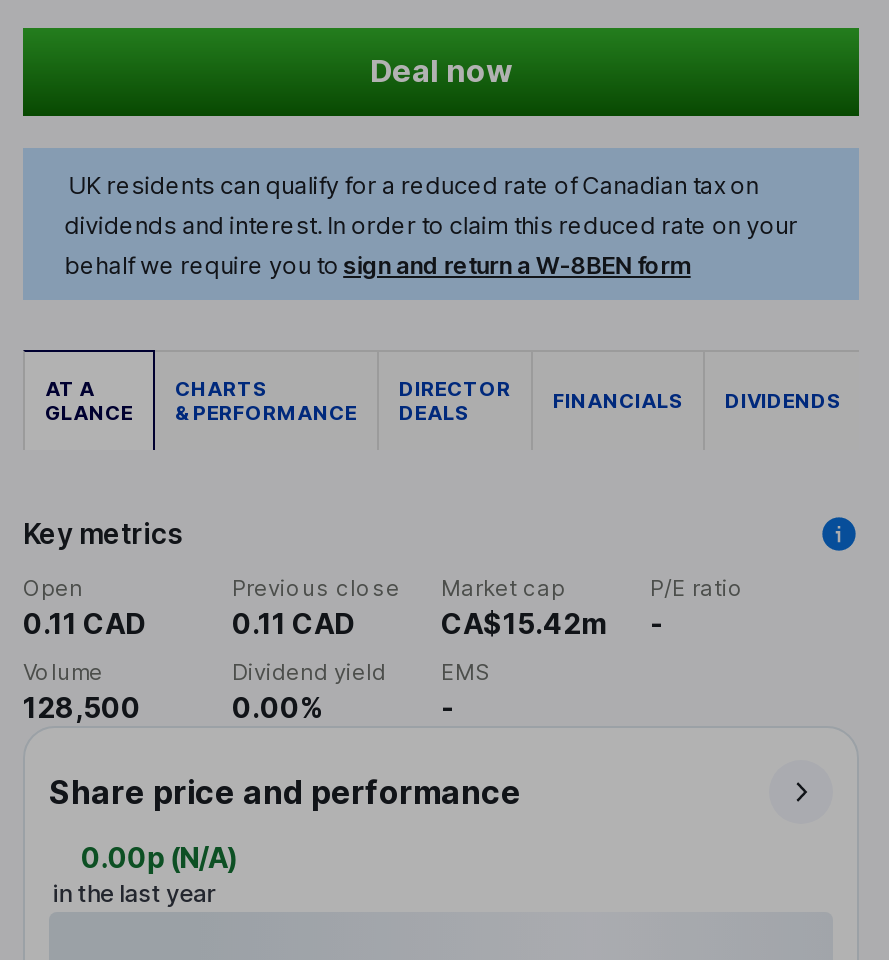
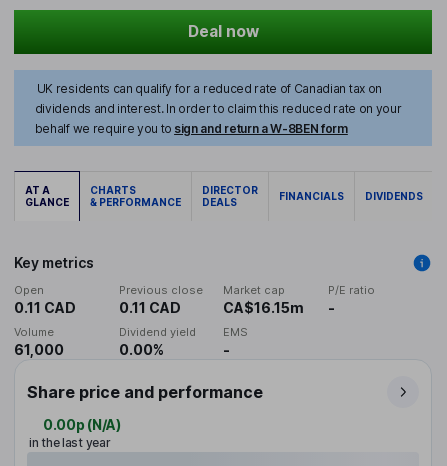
[441,605,609,639] CA$15.42m -> [223,299,304,316] CA$16.15m
[23,689,141,723] 128,500 -> [14,341,64,358] 61,000

